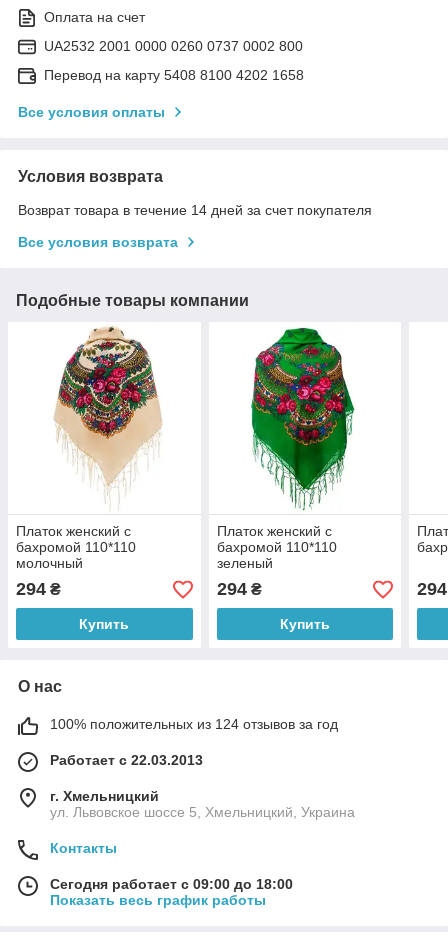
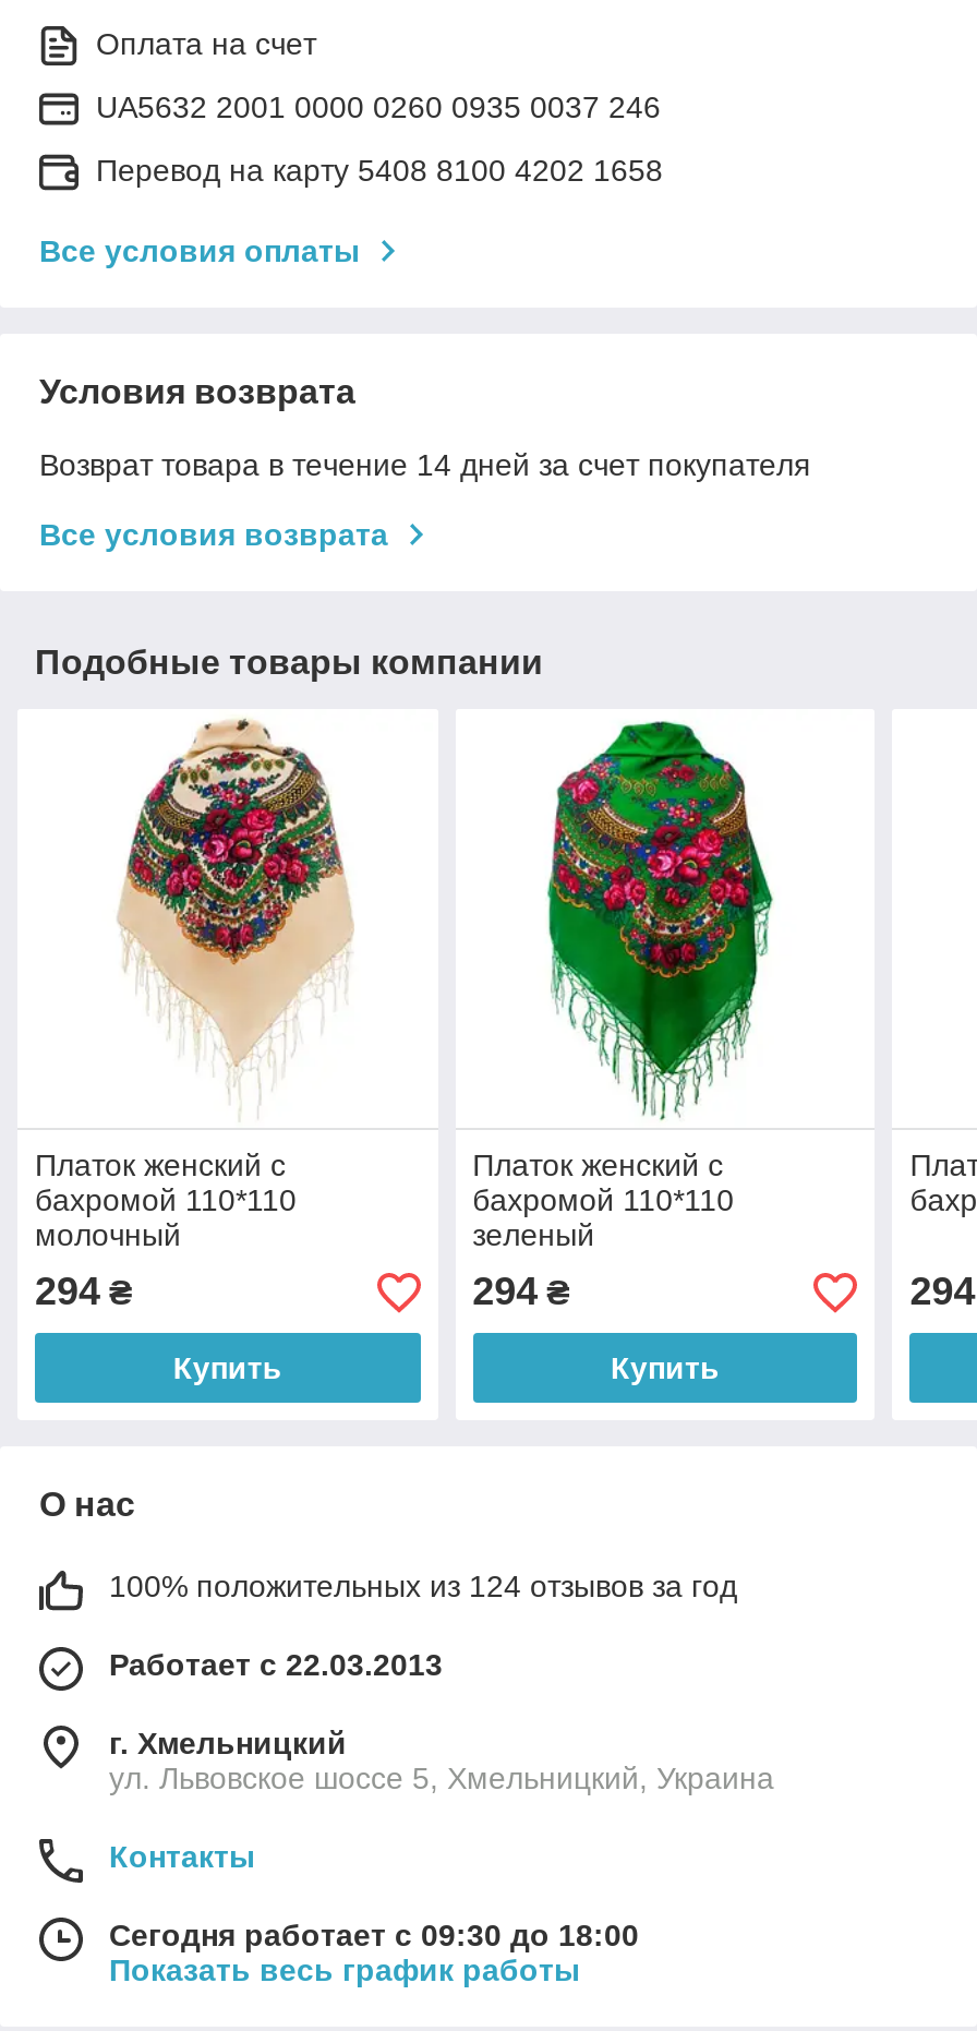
[44,38,303,54] UA2532 2001 0000 0260 0737 0002 800 -> [96,89,661,124] UA5632 2001 0000 0260 0935 0037 246
[50,876,293,892] Сегодня работает с 09:00 до 18:00 -> [109,1918,639,1953] Сегодня работает с 09:30 до 18:00

